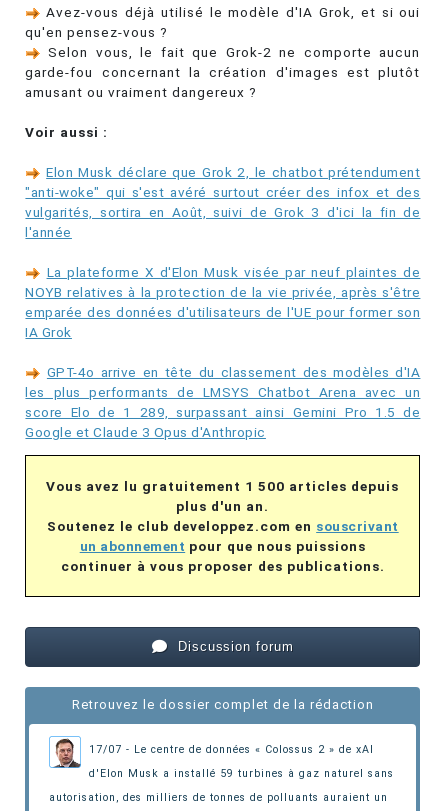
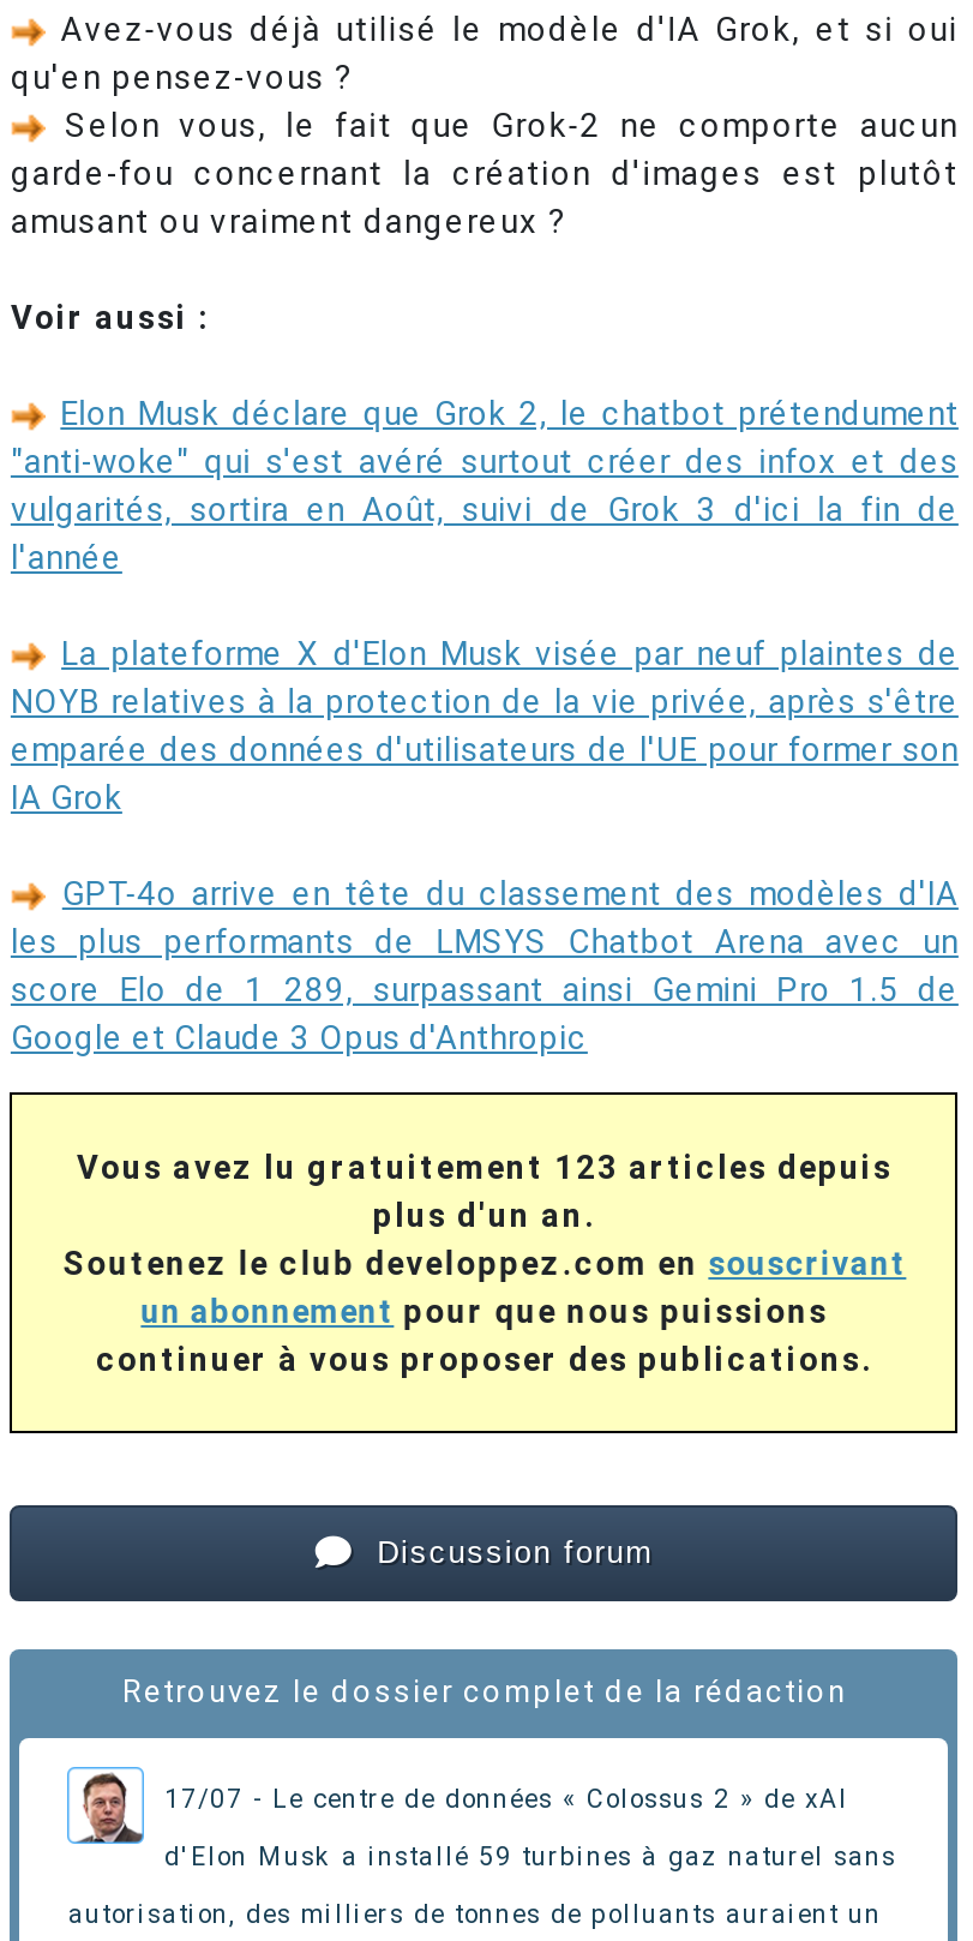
[46,478,399,494] Vous avez lu gratuitement 1 500 articles depuis -> [77,1148,892,1186] Vous avez lu gratuitement 123 articles depuis

